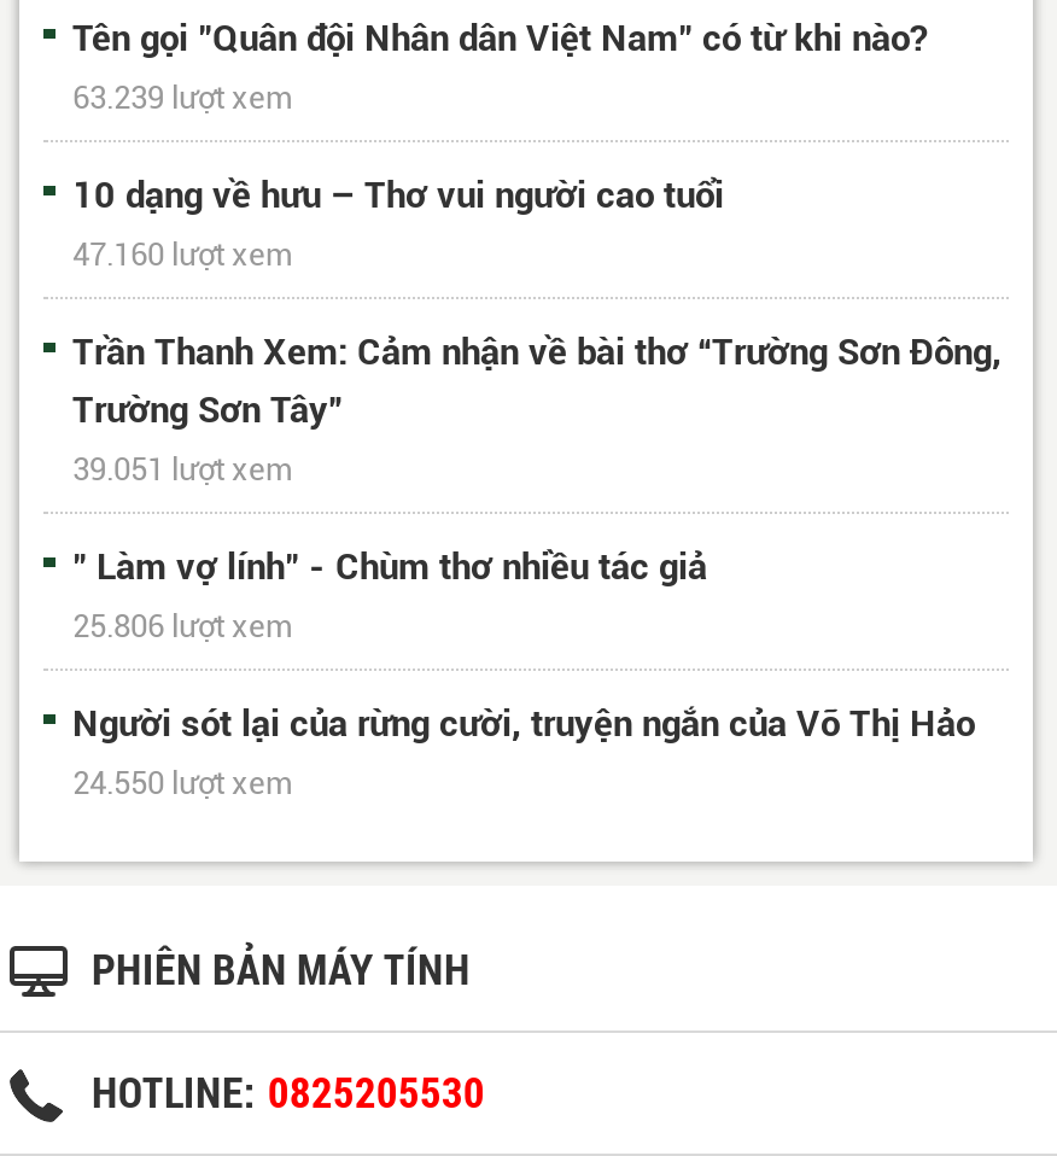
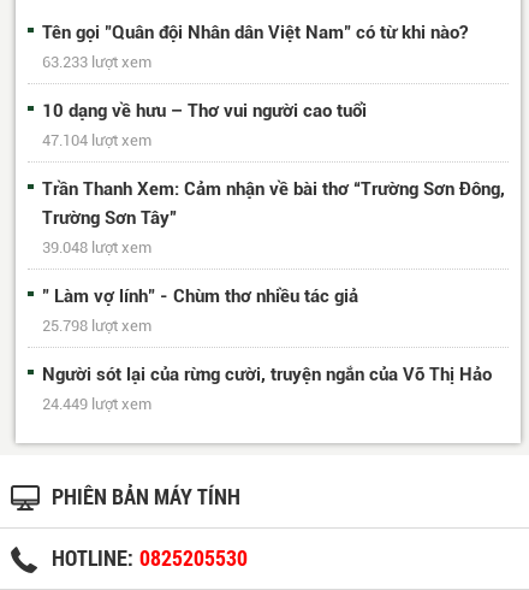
[72,79,292,115] 63.239 lượt xem -> [42,53,151,71] 63.233 lượt xem
[72,236,292,272] 47.160 lượt xem -> [42,131,151,149] 47.104 lượt xem
[72,451,292,487] 39.051 lượt xem -> [42,238,151,256] 39.048 lượt xem
[72,608,292,644] 25.806 lượt xem -> [42,316,151,334] 25.798 lượt xem
[72,765,292,801] 24.550 lượt xem -> [42,395,151,413] 24.449 lượt xem

